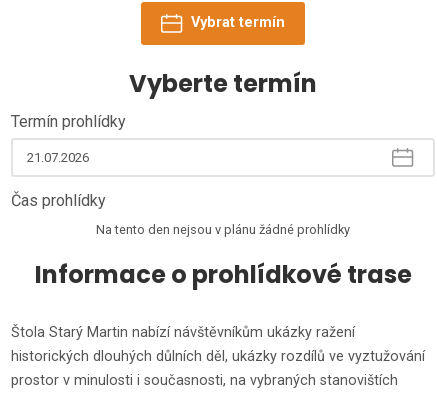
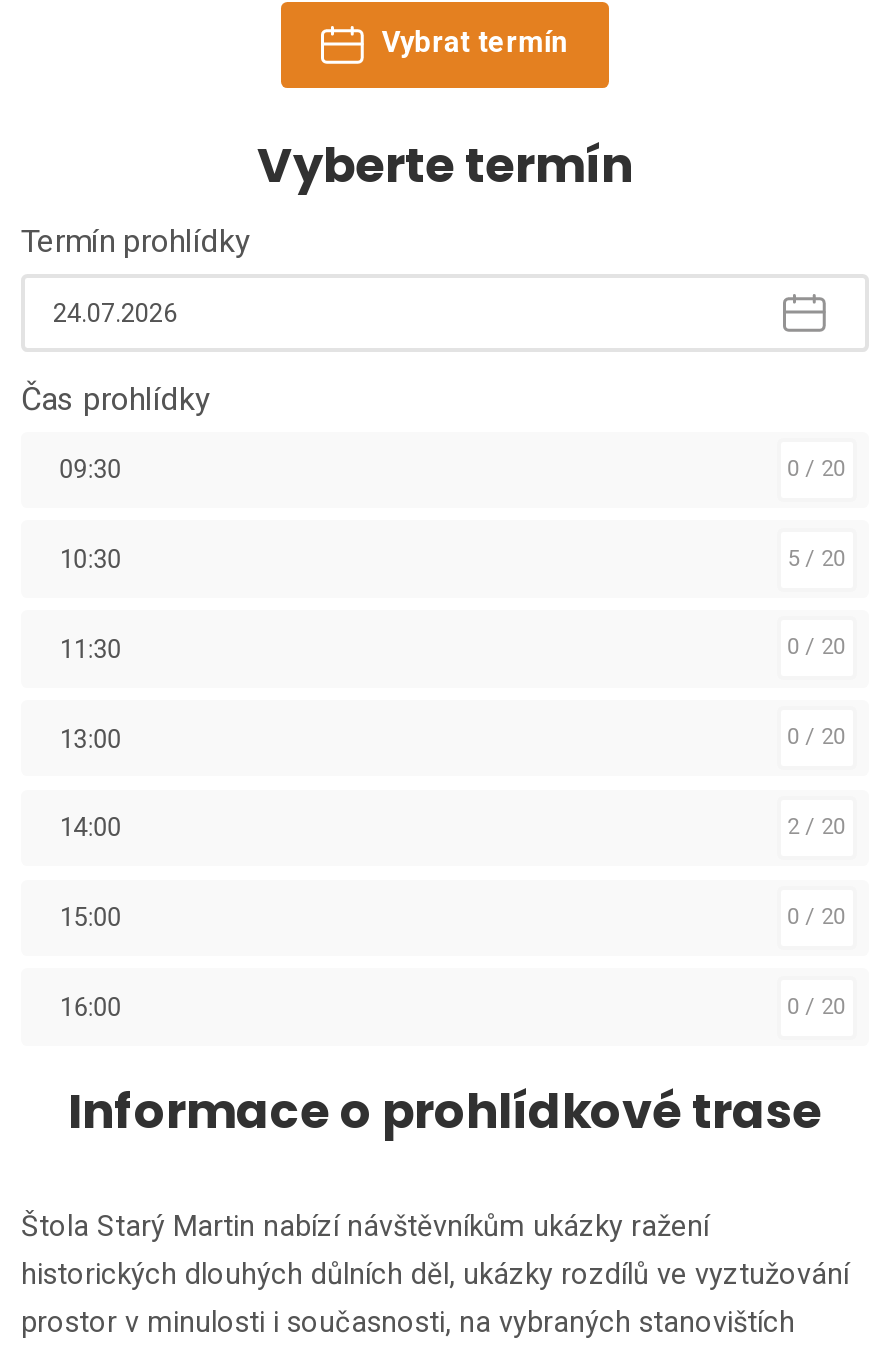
[96,222,350,237] Na tento den nejsou v plánu žádné prohlídky -> [59,455,845,1022] 09:30 | 0 / 20 | 10:30 | 5 / 20 | 11:30 | 0 / 20 | 13:00 | 0 / 20 | 14:00 | 2 / 20 | 15:00 | 0 / 20 | 16:00 | 0 / 20

